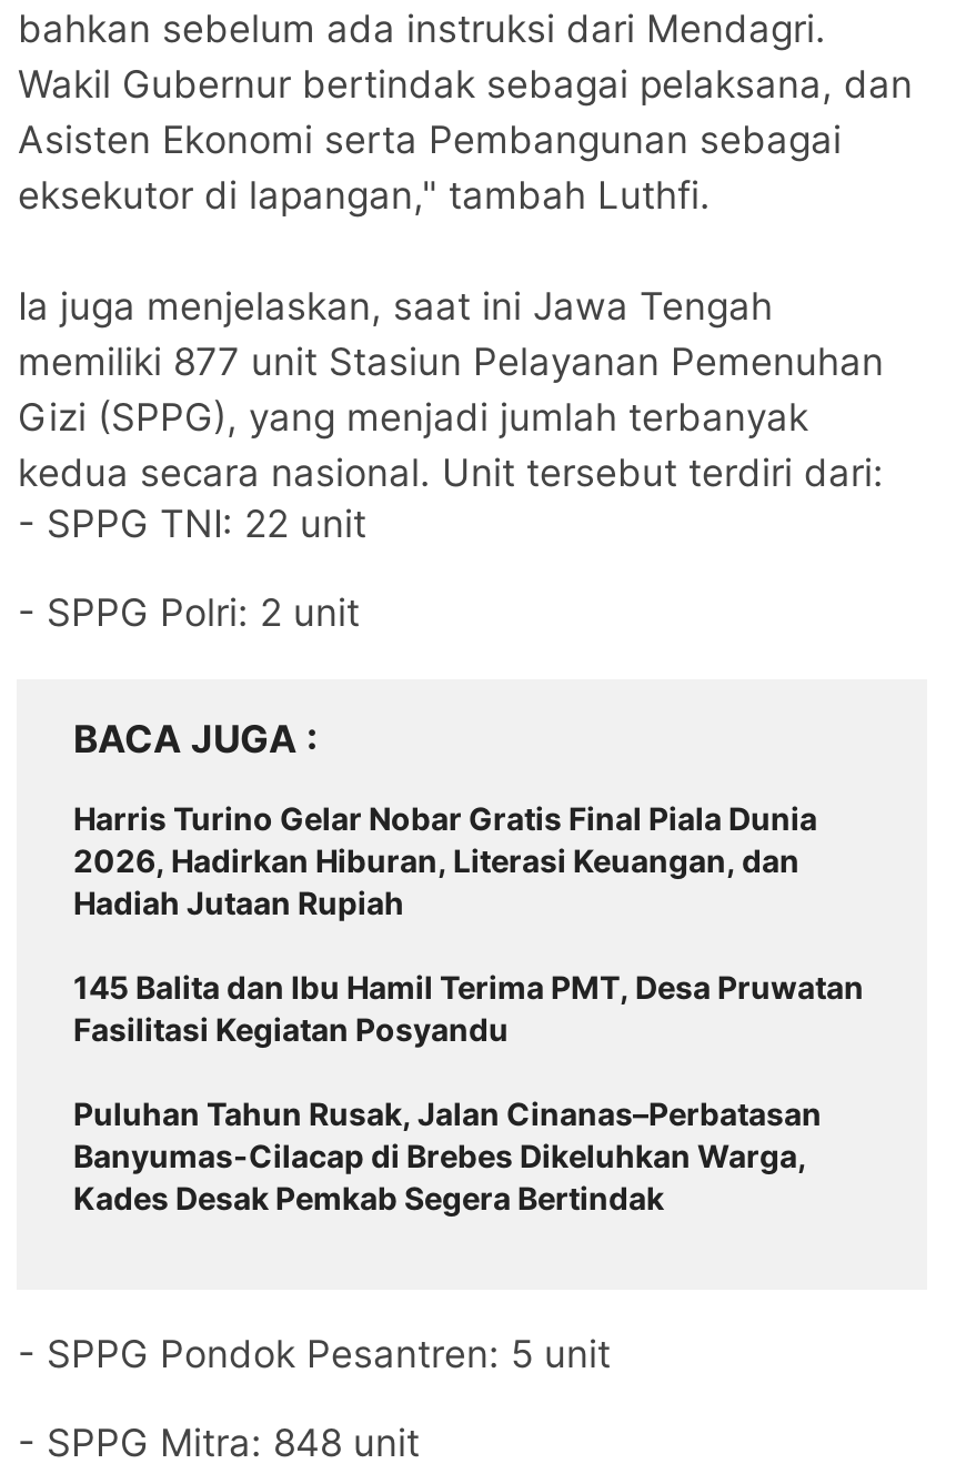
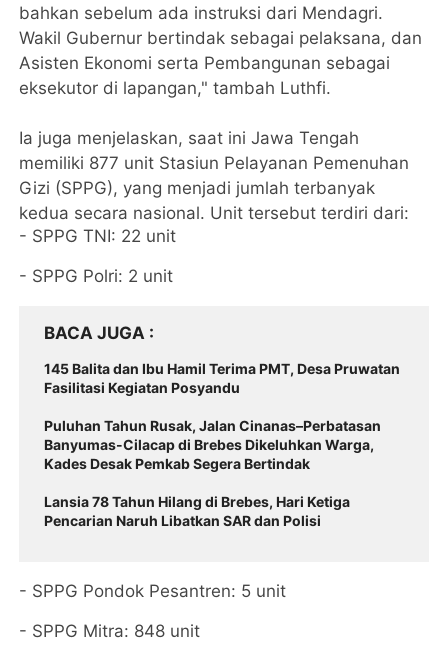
[73,799,817,921] Harris Turino Gelar Nobar Gratis Final Piala Dunia | 2026, Hadirkan Hiburan, Literasi Keuangan, dan | Hadiah Jutaan Rupiah -> none
moved [73,968,864,1217] -> [44,360,400,472]: 145 Balita dan Ibu Hamil Terima PMT, Desa Pruwatan | Fasilitasi Kegiatan Posyandu | Puluhan Tahun Rusak, Jalan Cinanas–Perbatasan | Banyumas-Cilacap di Brebes Dikeluhkan Warga, | Kades Desak Pemkab Segera Bertindak
none -> [44,493,350,529] Lansia 78 Tahun Hilang di Brebes, Hari Ketiga | Pencarian Naruh Libatkan SAR dan Polisi

